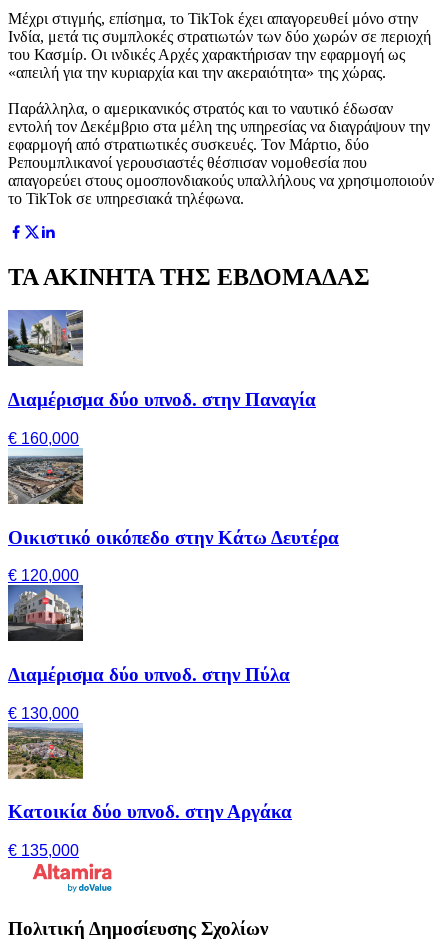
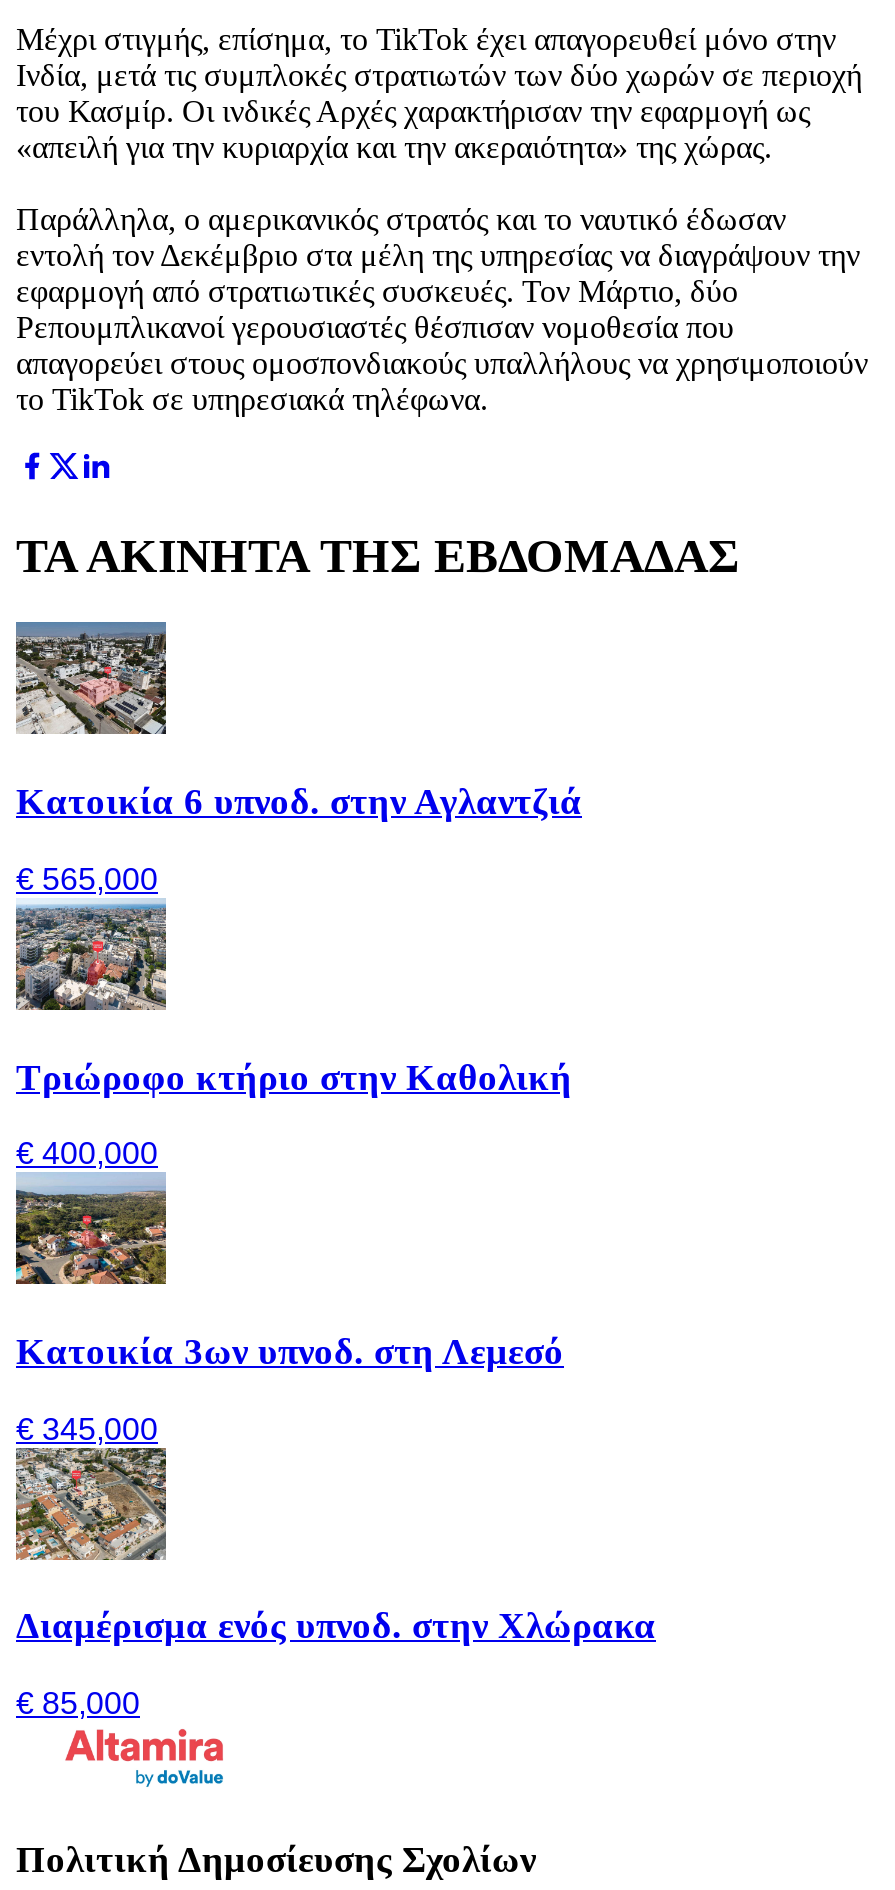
[7,310,316,410] [image] | Διαμέρισμα δύο υπνοδ. στην Παναγία -> [14,622,582,822] [image] | Κατοικία 6 υπνοδ. στην Αγλαντζιά
[8,430,79,447] € 160,000 -> [16,862,158,896] € 565,000
[8,454,339,548] [image] | Οικιστικό οικόπεδο στην Κάτω Δευτέρα -> [14,910,572,1097] [image] | Τριώροφο κτήριο στην Καθολική
[8,567,79,584] € 120,000 -> [16,1137,158,1171] € 400,000
[7,592,290,685] [image] | Διαμέρισμα δύο υπνοδ. στην Πύλα -> [14,1186,564,1372] [image] | Κατοικία 3ων υπνοδ. στη Λεμεσό
[8,705,79,722] € 130,000 -> [16,1412,158,1446] € 345,000
[8,729,292,822] [image] | Κατοικία δύο υπνοδ. στην Αργάκα -> [16,1460,656,1647] [image] | Διαμέρισμα ενός υπνοδ. στην Χλώρακα
[8,842,79,859] € 135,000 -> [16,1686,140,1720] € 85,000

